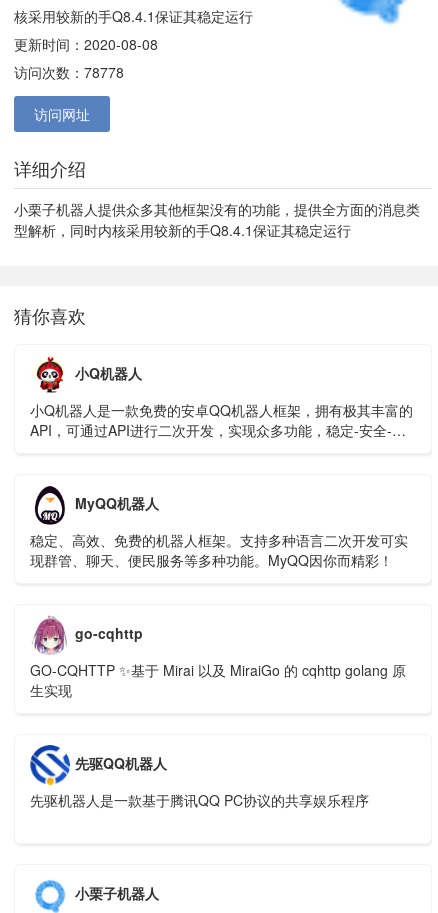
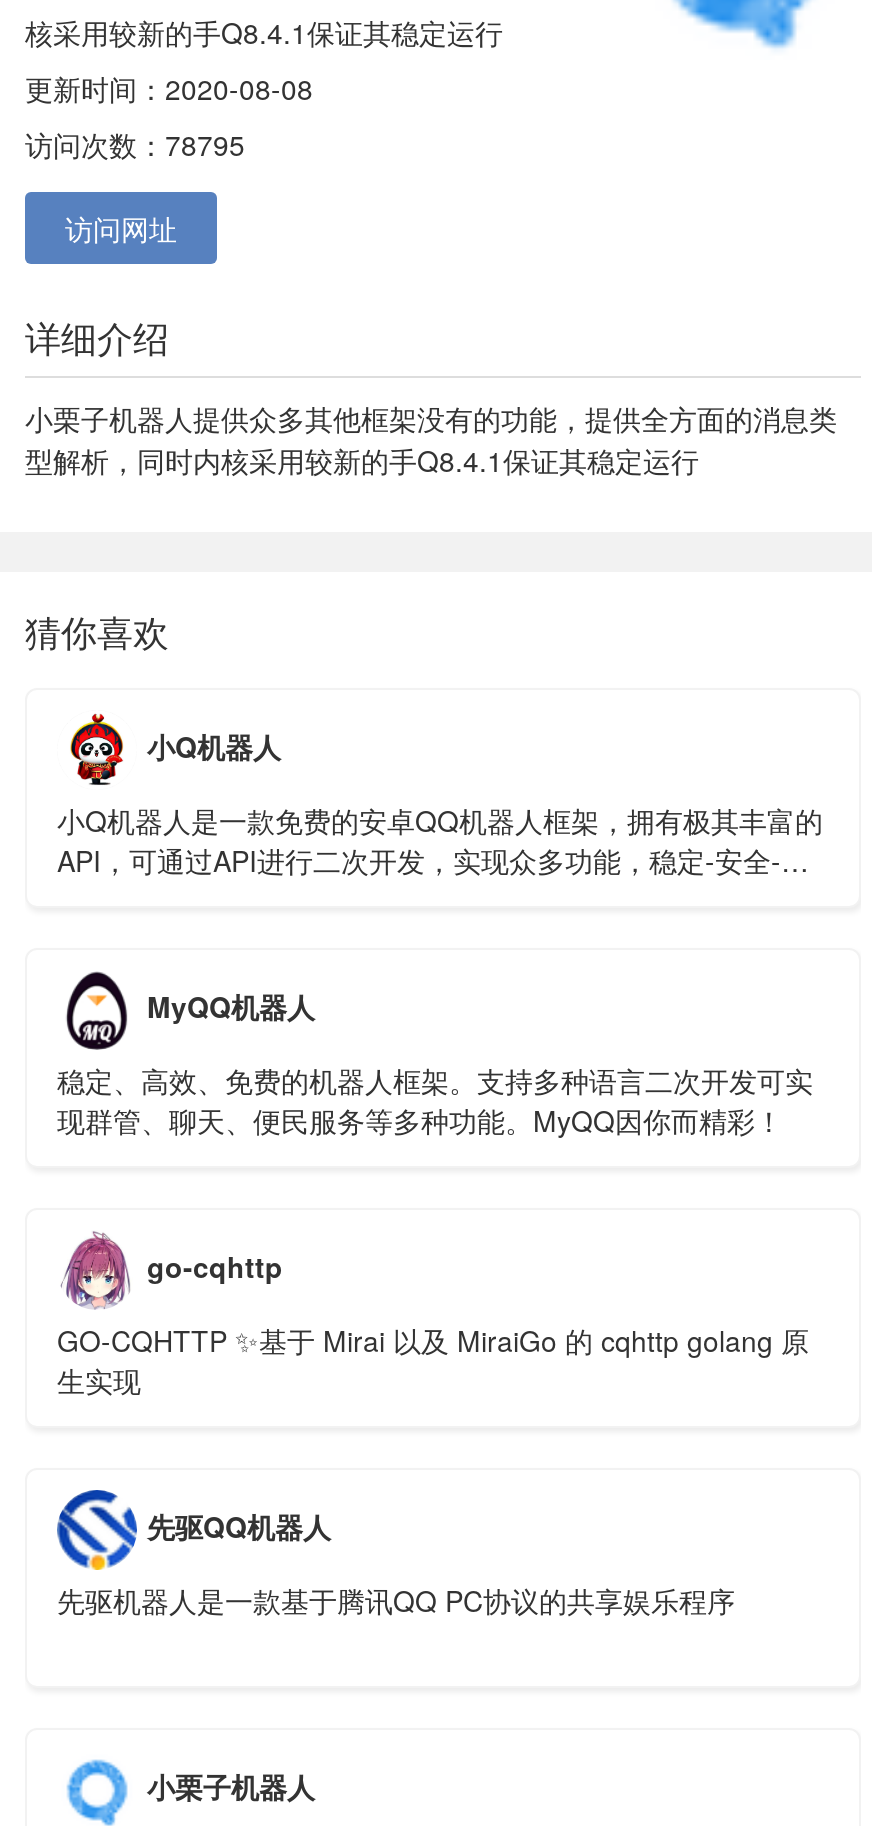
[14,62,124,82] 访问次数：78778 -> [25,124,245,164] 访问次数：78795

